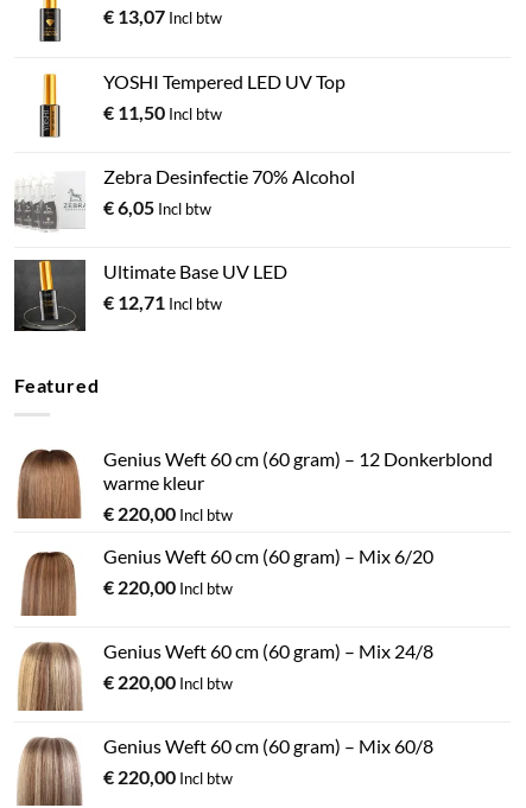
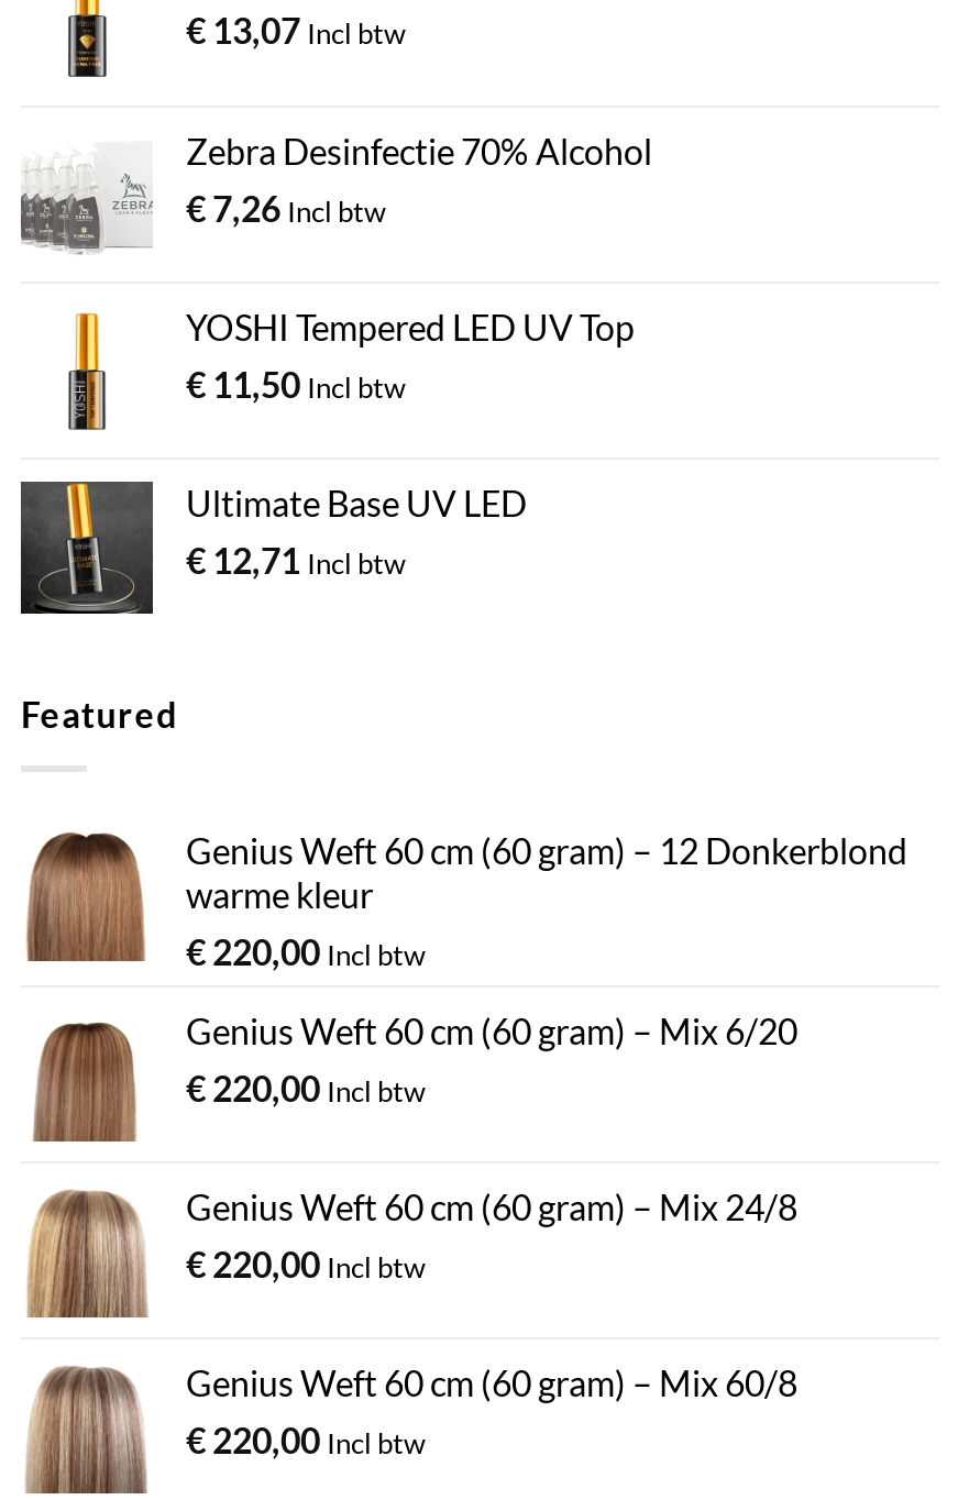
none -> [186,188,386,230] €7,26 Incl btw
moved [103,70,346,124] -> [186,307,635,406]: YOSHI Tempered LED UV Top | €11,50 Incl btw
moved [13,165,355,231] -> [19,131,652,253]: [image] | Zebra Desinfectie 70% Alcohol
[103,196,211,219] €6,05 Incl btw -> none

